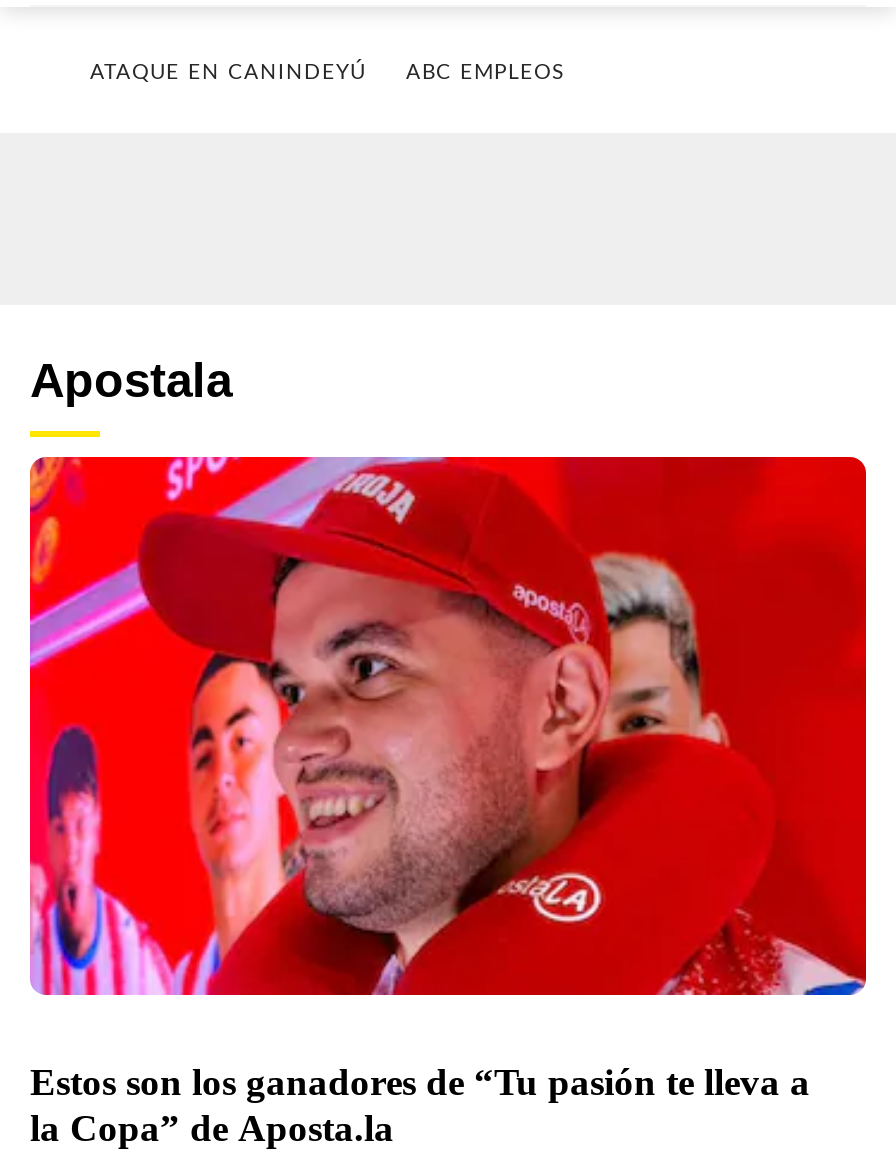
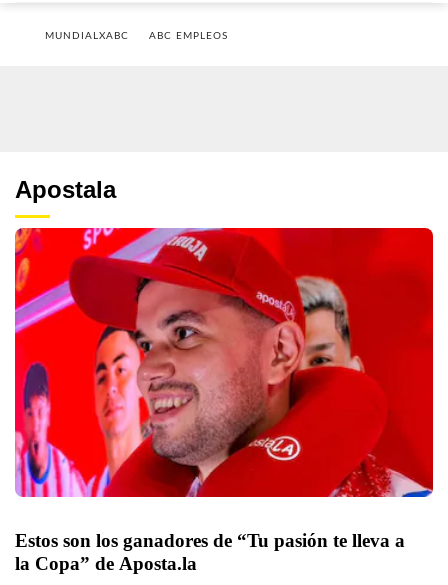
[90,63,366,83] ATAQUE EN CANINDEYÚ -> [45,31,129,41] MUNDIALXABC

